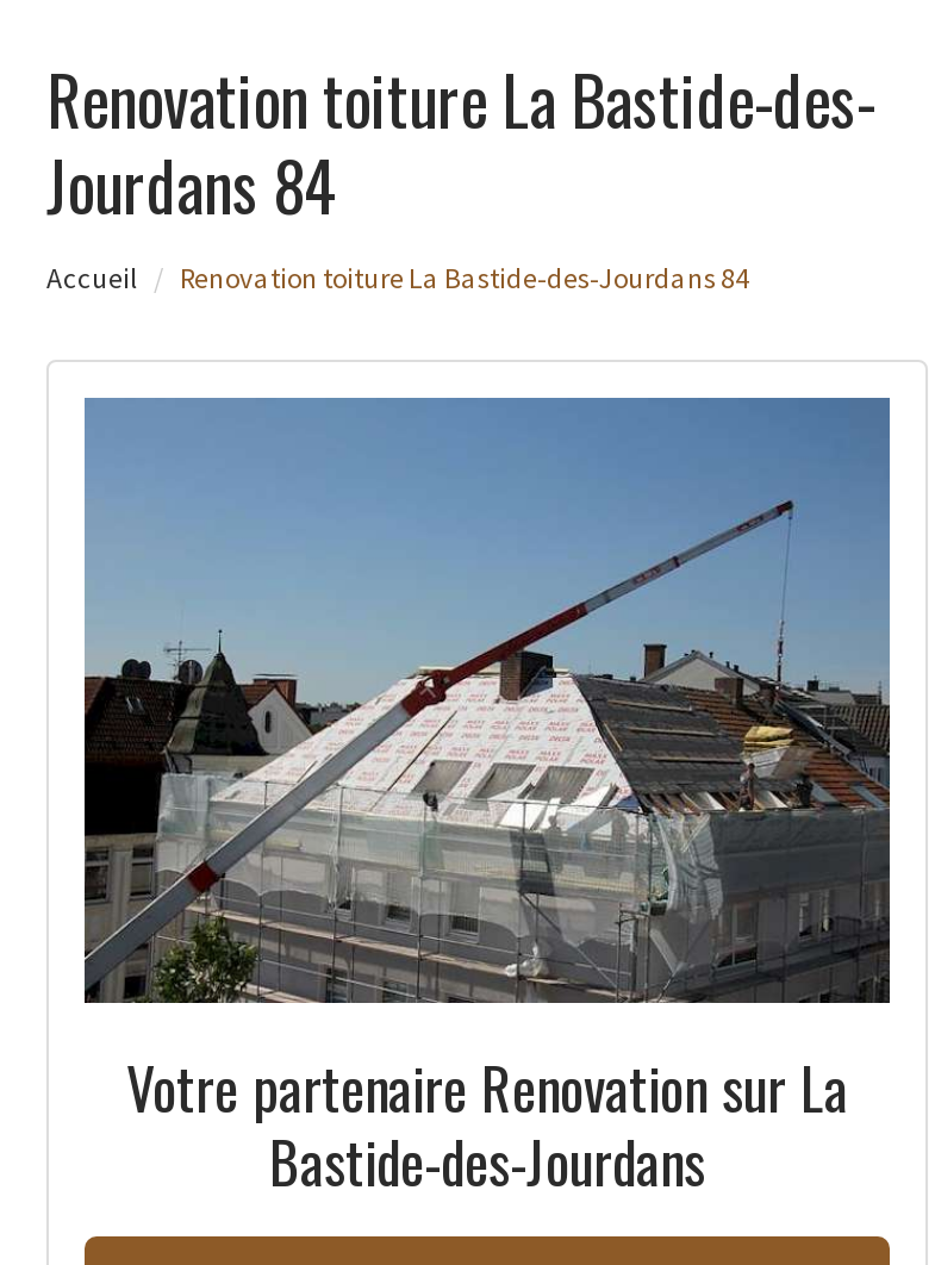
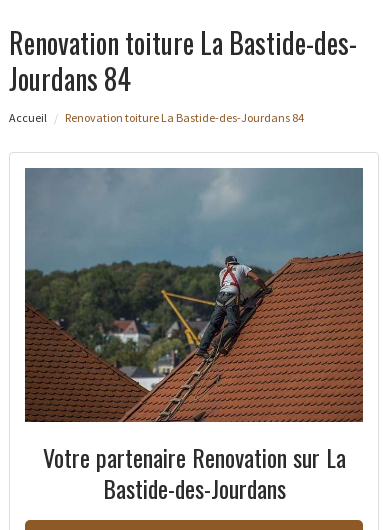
[85,398,892,1005] [image] -> [25,168,364,423] [image]

